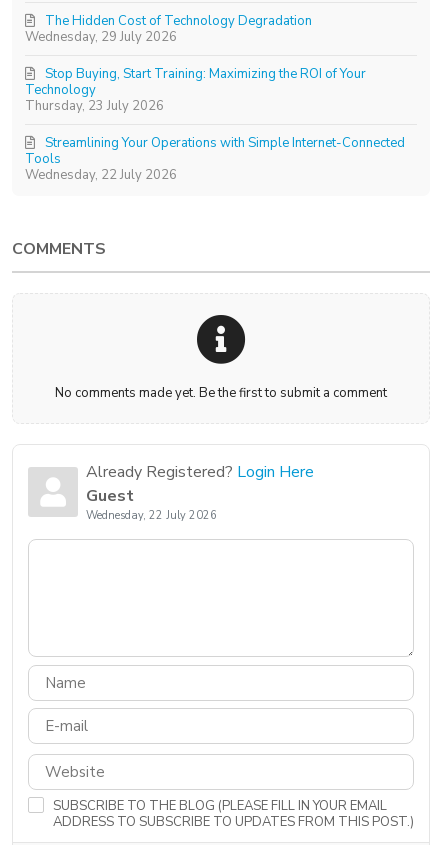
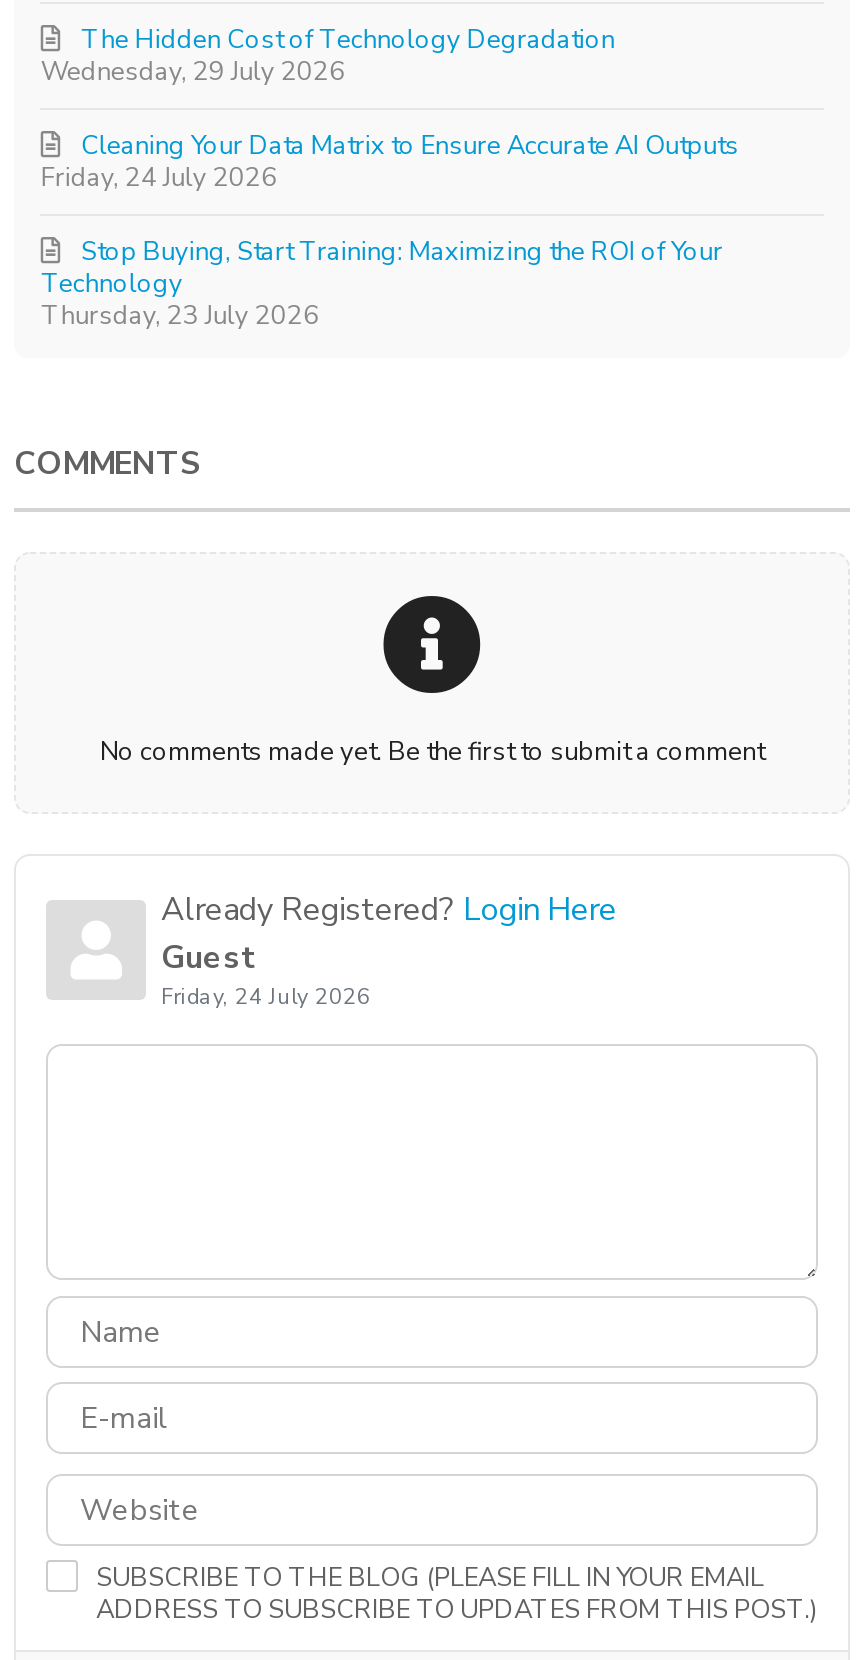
none -> [41,160,277,196] Friday, 24 July 2026
none -> [81,128,739,164] Cleaning Your Data Matrix to Ensure Accurate AI Outputs
moved [25,65,366,115] -> [41,234,723,334]: Thursday, 23 July 2026 | Stop Buying, Start Training: Maximizing the ROI of Your | Technology
[25,134,405,168] Streamlining Your Operations with Simple Internet-Connected | Tools -> none
[25,166,177,184] Wednesday, 22 July 2026 -> none
[85,508,216,523] Wednesday, 22 July 2026 -> [161,983,371,1013] Friday, 24 July 2026

